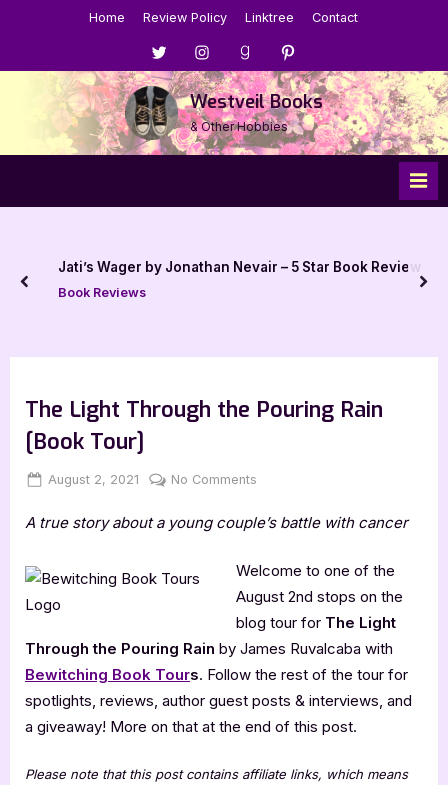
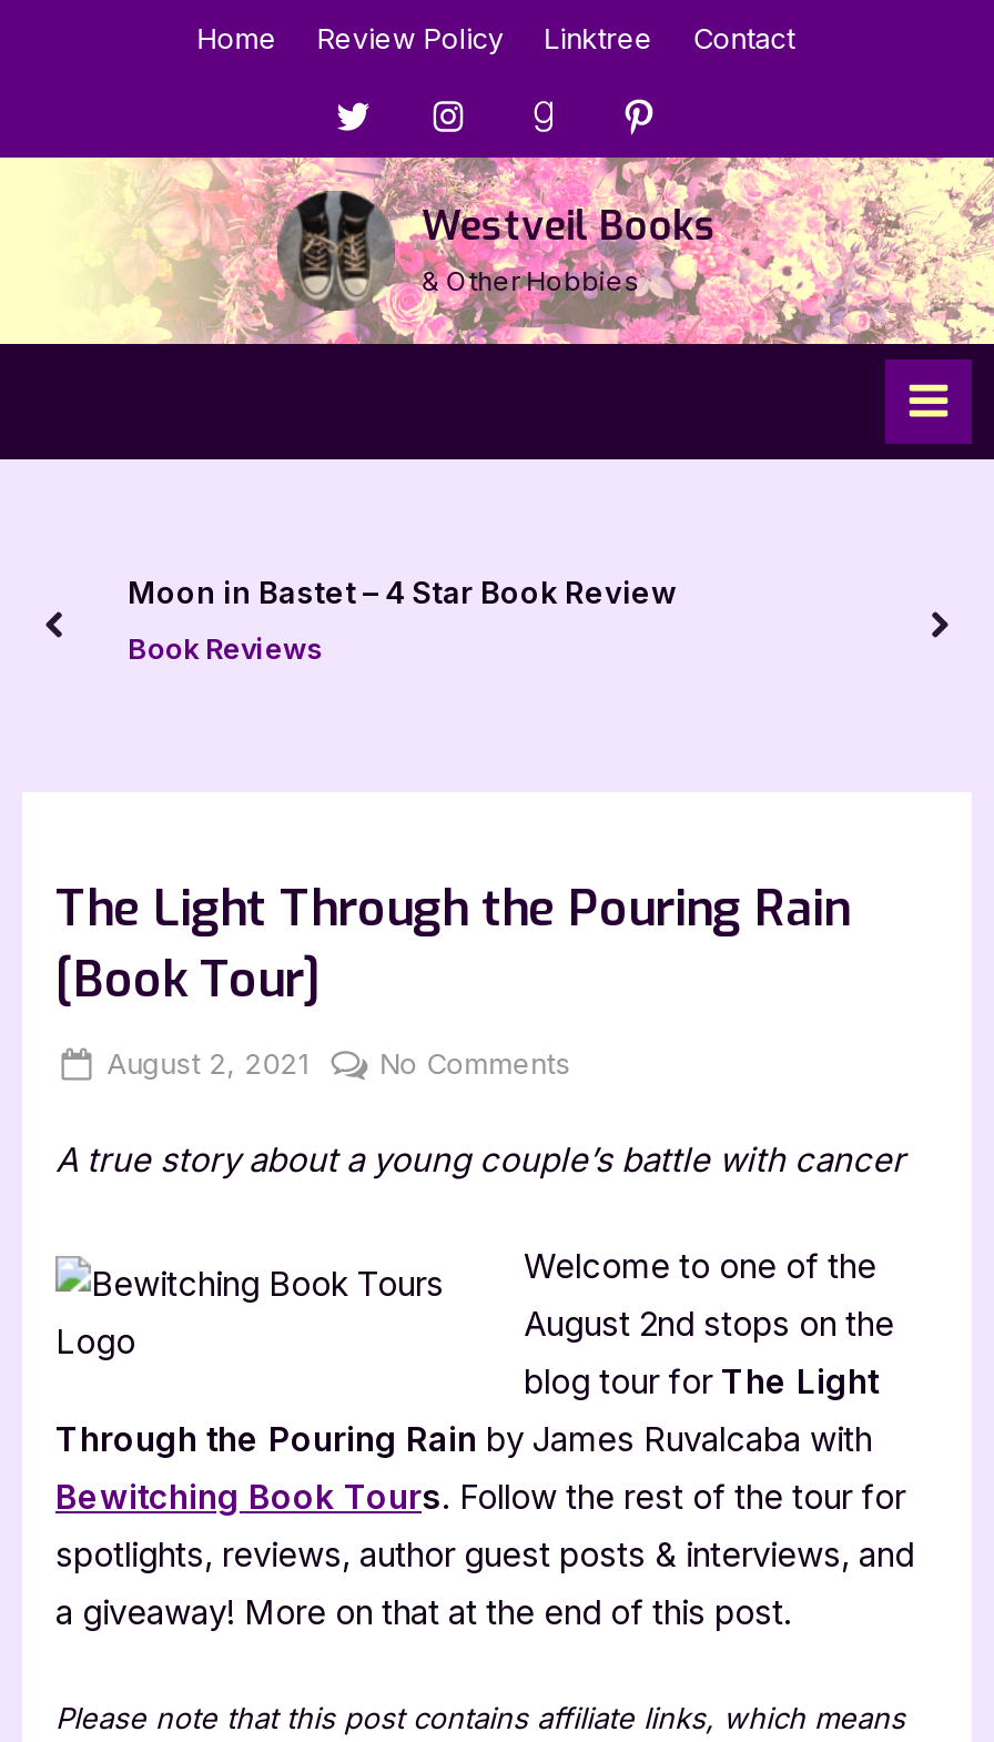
[57,259,420,275] Jati’s Wager by Jonathan Nevair – 5 Star Book Review -> [128,575,676,610] Moon in Bastet – 4 Star Book Review

